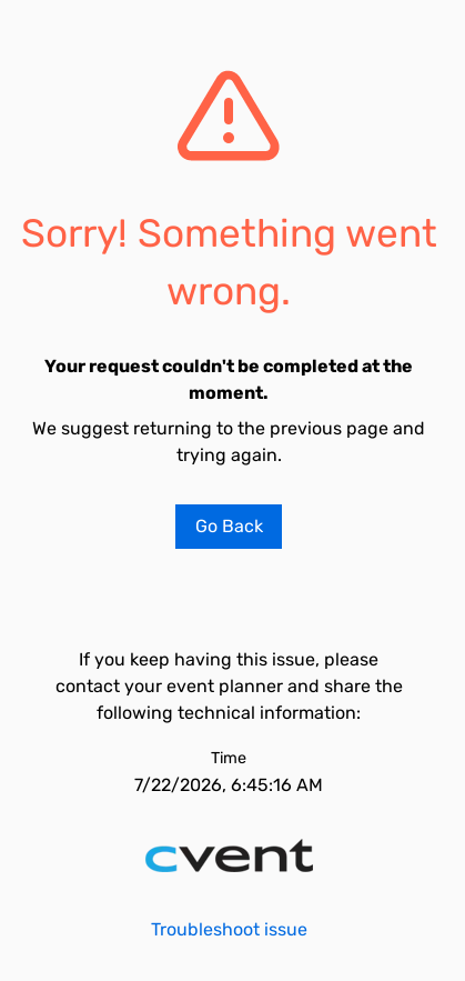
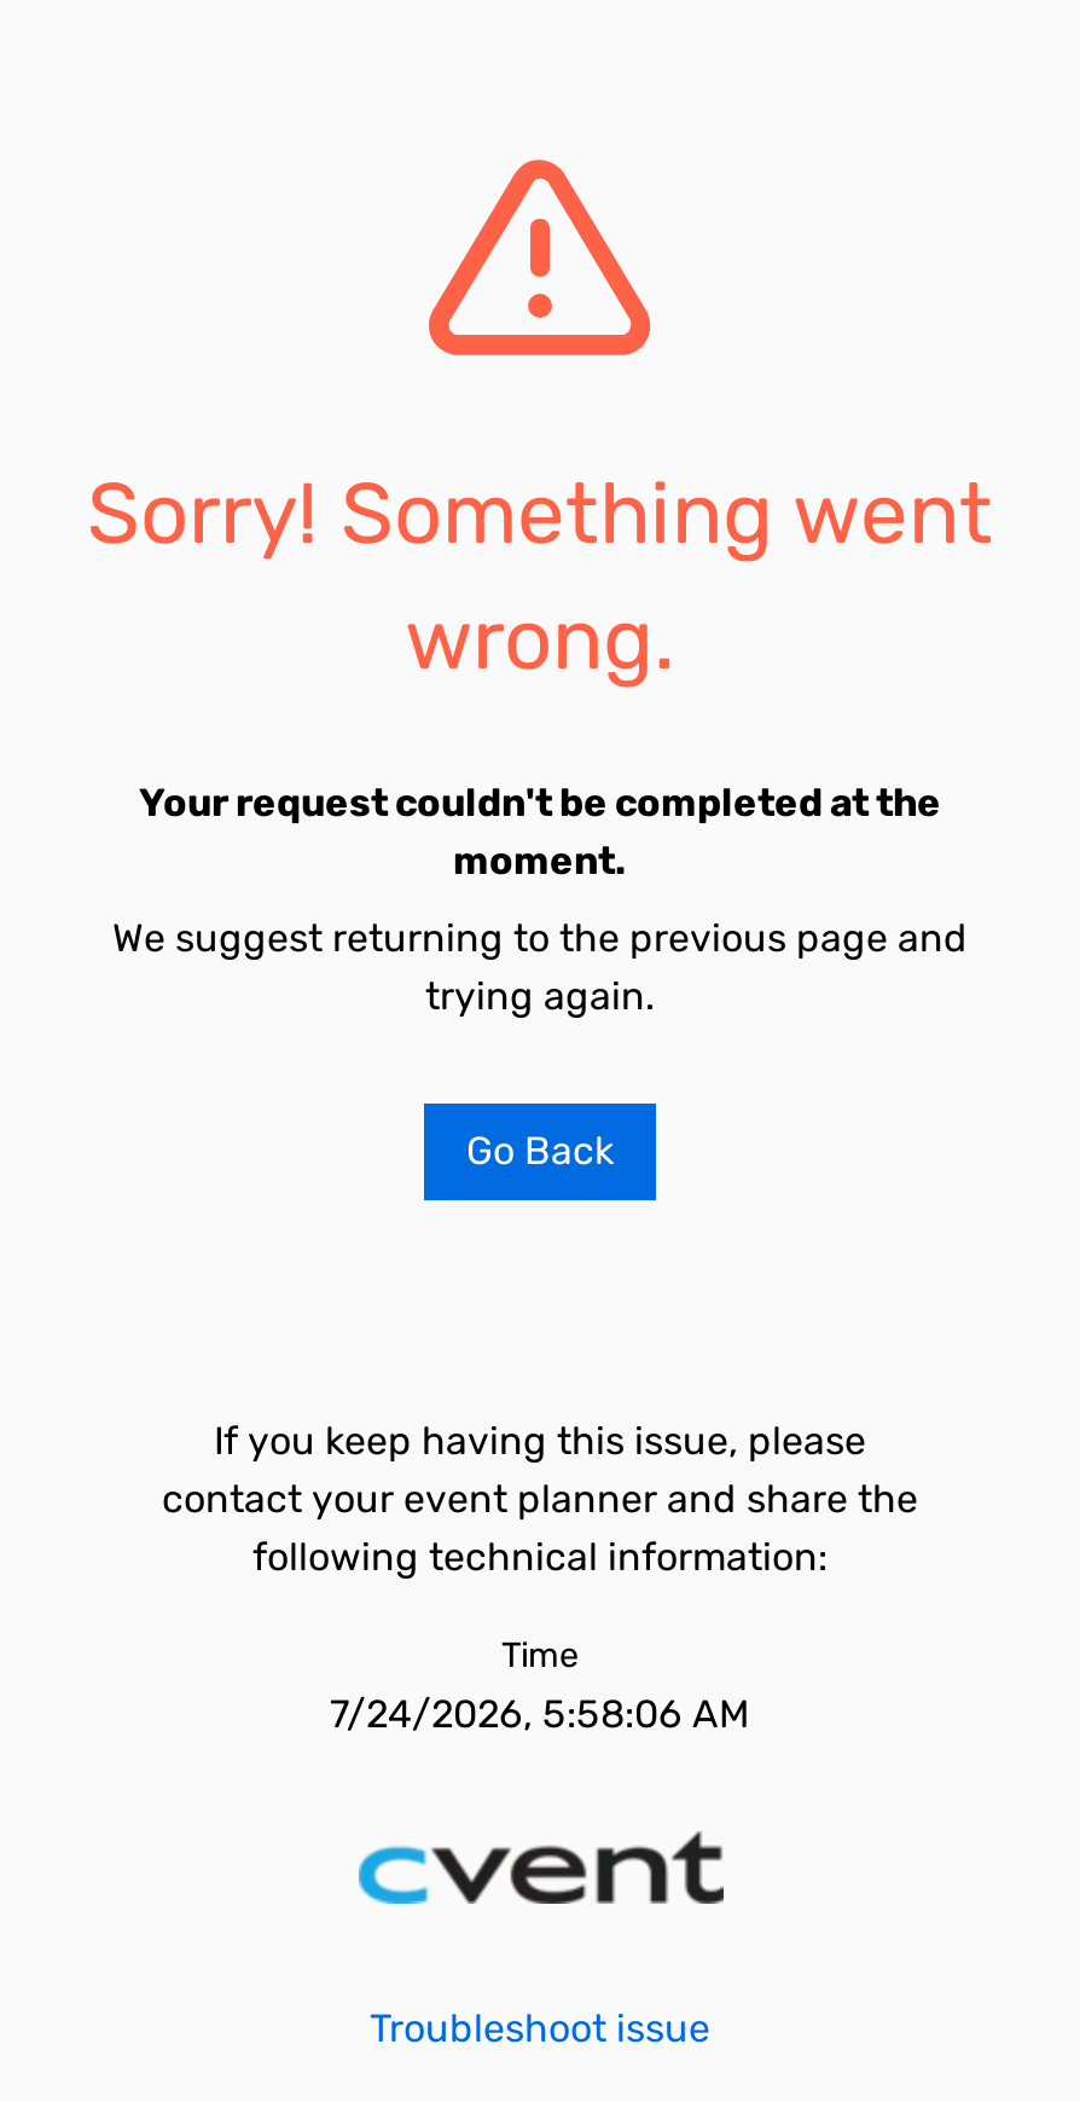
[134,774,323,795] 7/22/2026, 6:45:16 AM -> [330,1691,750,1737] 7/24/2026, 5:58:06 AM

